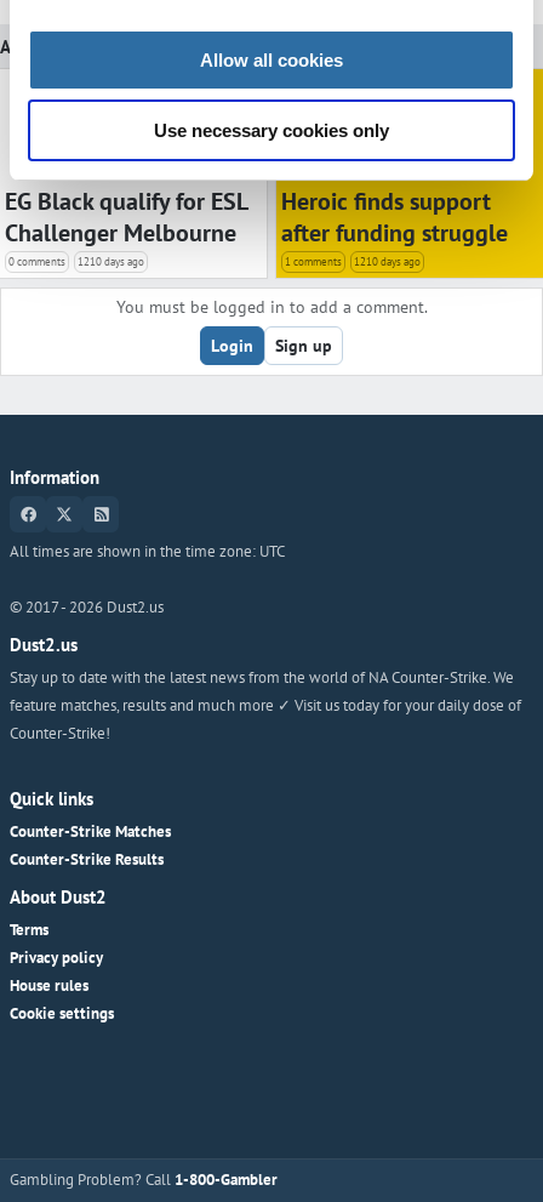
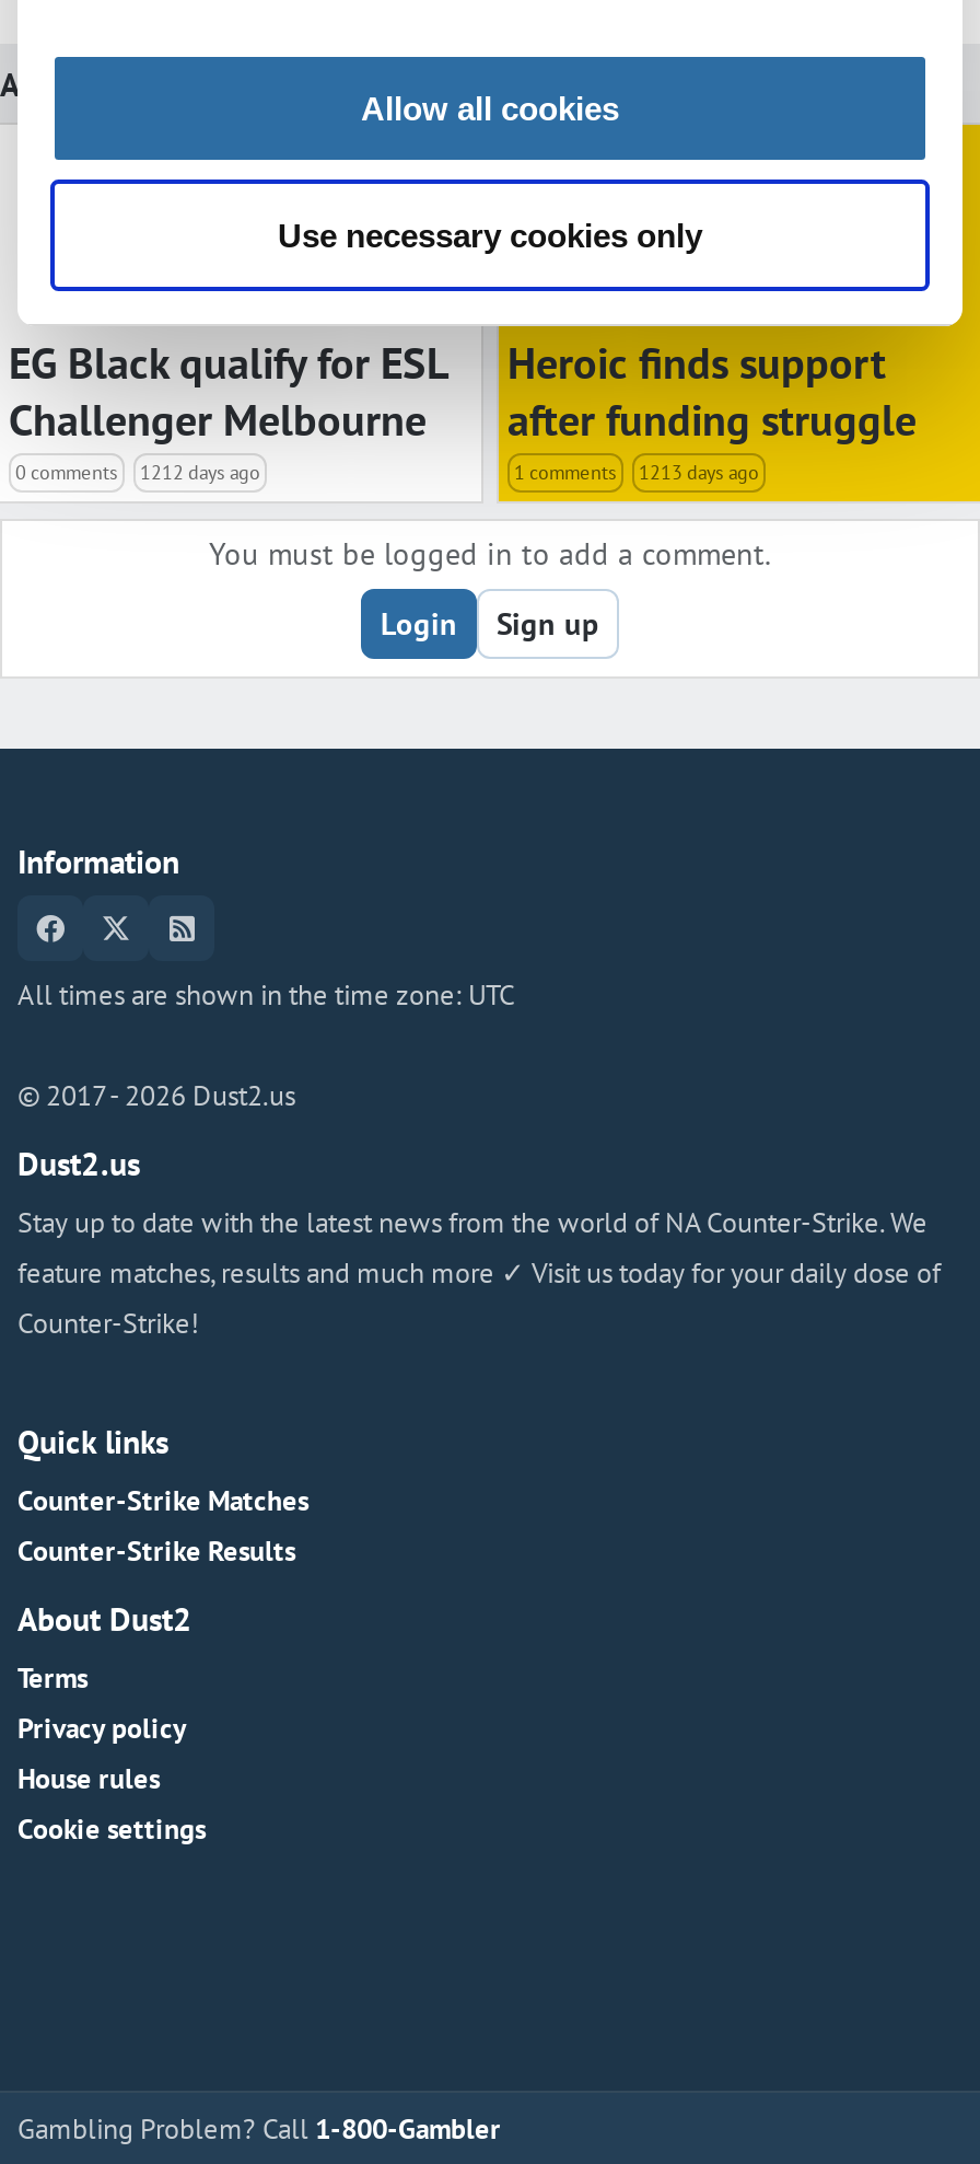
[8,255,144,269] 0 comments 1210 days ago -> [15,461,260,485] 0 comments 1212 days ago
[285,255,421,269] 1 comments 1210 days ago -> [514,461,759,485] 1 comments 1213 days ago

